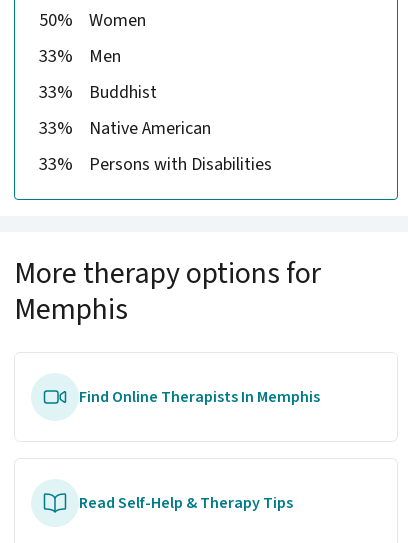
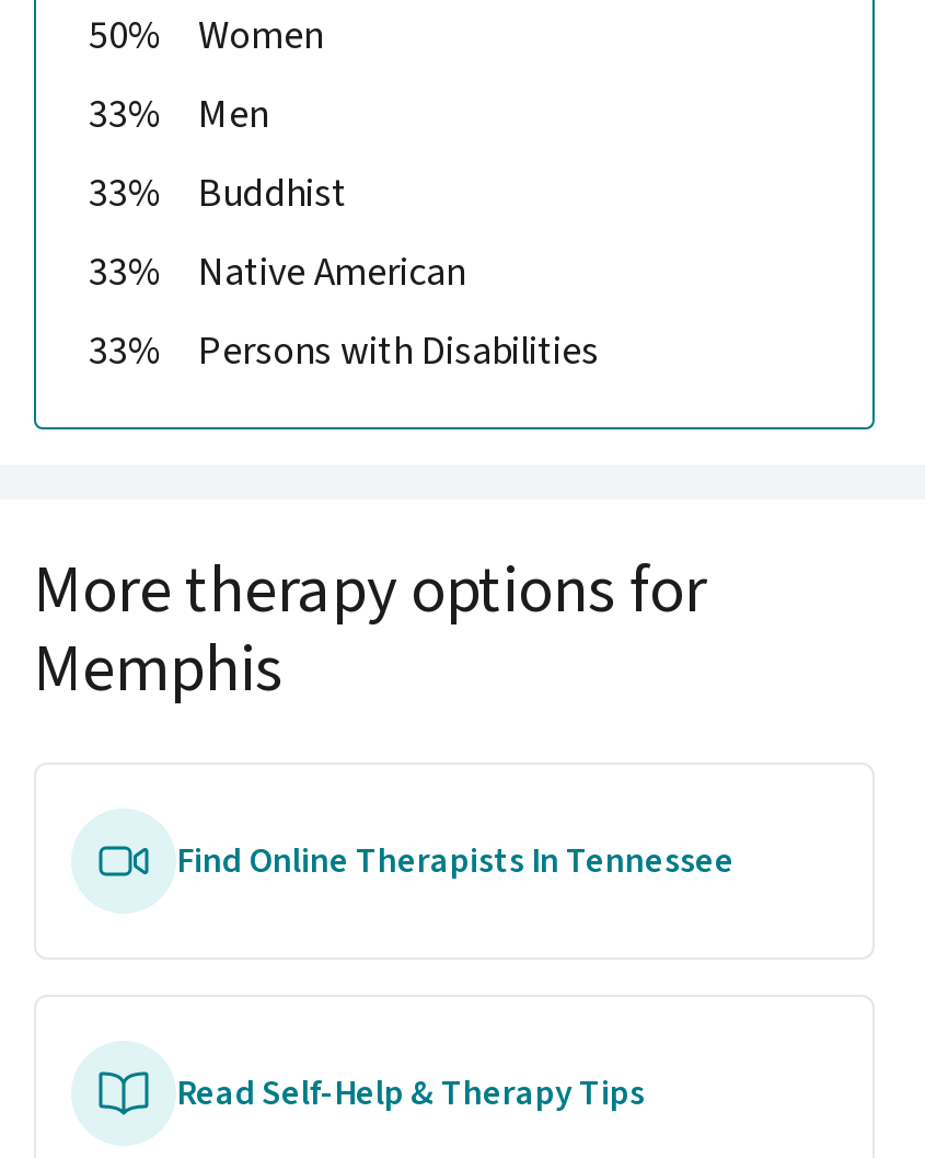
[79,386,320,408] Find Online Therapists In Memphis -> [176,837,735,885] Find Online Therapists In Tennessee

